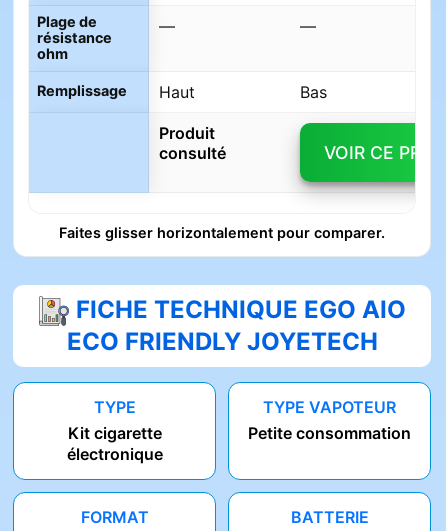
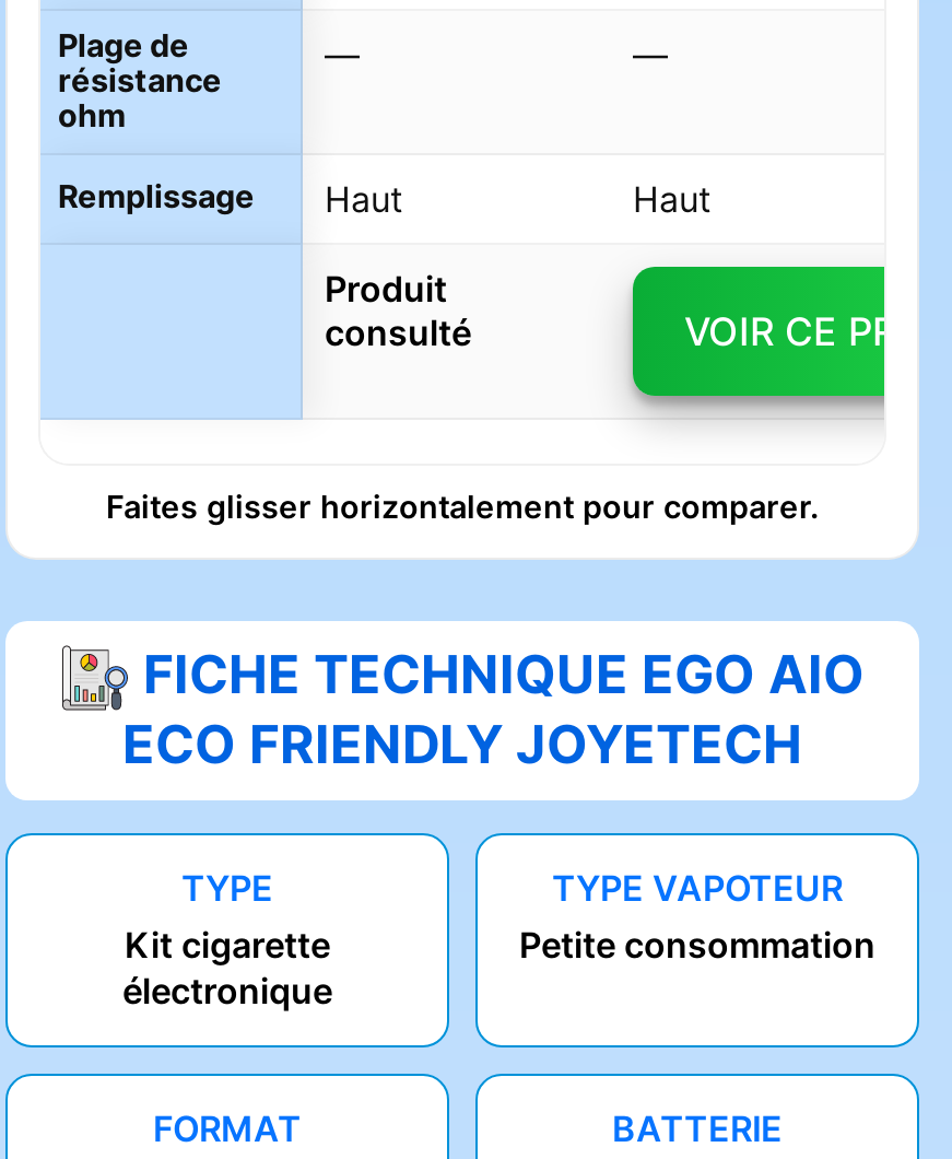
[300,81,327,101] Bas -> [633,176,712,220] Haut

